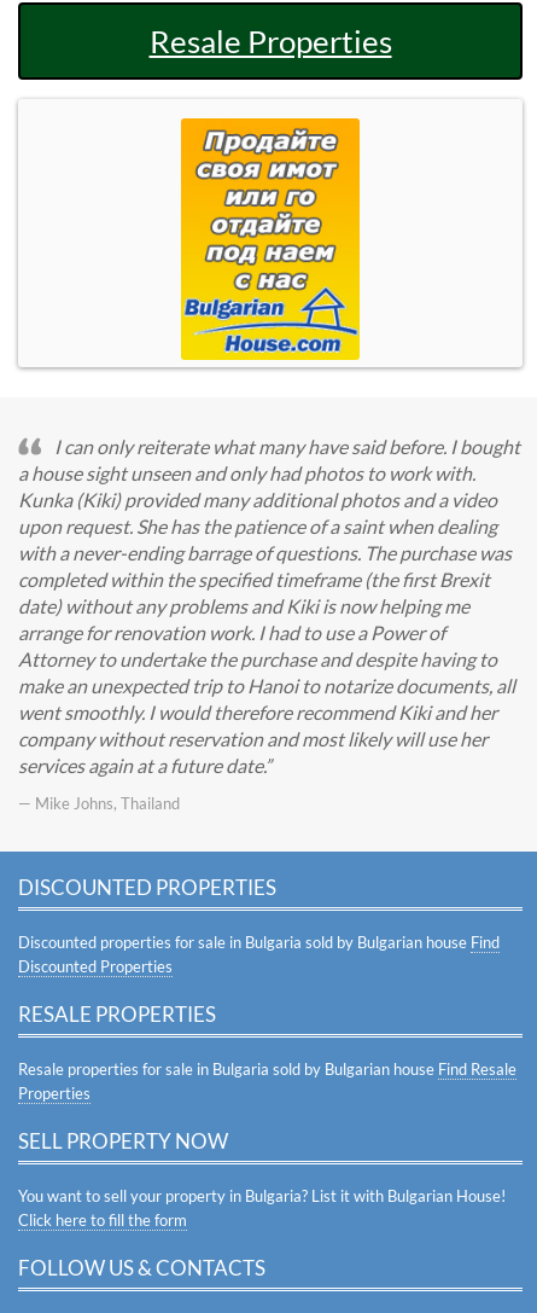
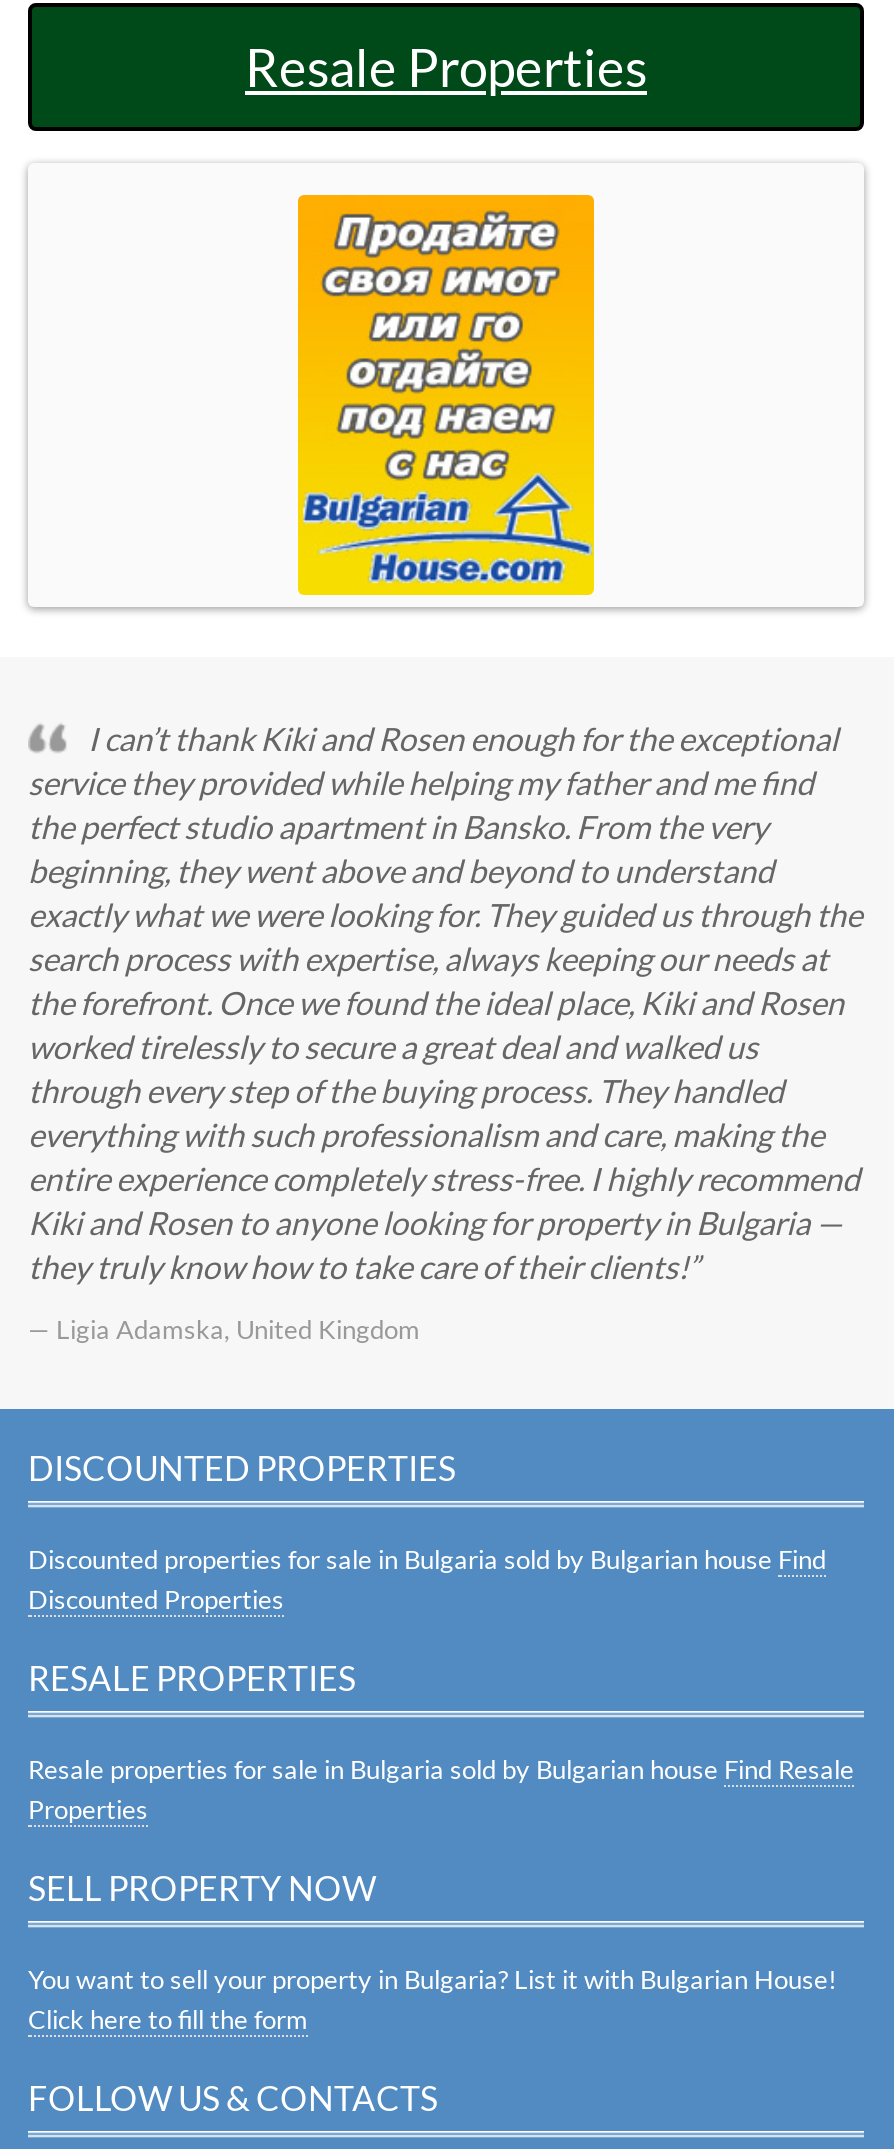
[18,435,520,777] I can only reiterate what many have said before. I bought | a house sight unseen and only had photos to work with. | Kunka (Kiki) provided many additional photos and a video | upon request. She has the patience of a saint when dealing | with a never-ending barrage of questions. The purchase was | completed within the specified timeframe (the first Brexit | date) without any problems and Kiki is now helping me | arrange for renovation work. I had to use a Power of | Attorney to undertake the purchase and despite having to | make an unexpected trip to Hanoi to notarize documents, all | went smoothly. I would therefore recommend Kiki and her | company without reservation and most likely will use her | services again at a future date. -> [28,719,862,1285] I can’t thank Kiki and Rosen enough for the exceptional | service they provided while helping my father and me find | the perfect studio apartment in Bansko. From the very | beginning, they went above and beyond to understand | exactly what we were looking for. They guided us through the | search process with expertise, always keeping our needs at | the forefront. Once we found the ideal place, Kiki and Rosen | worked tirelessly to secure a great deal and walked us | through every step of the buying process. They handled | everything with such professionalism and care, making the | entire experience completely stress-free. I highly recommend | Kiki and Rosen to anyone looking for property in Bulgaria — | they truly know how to take care of their clients!
[18,794,180,813] — Mike Johns, Thailand -> [28,1313,420,1345] — Ligia Adamska, United Kingdom

